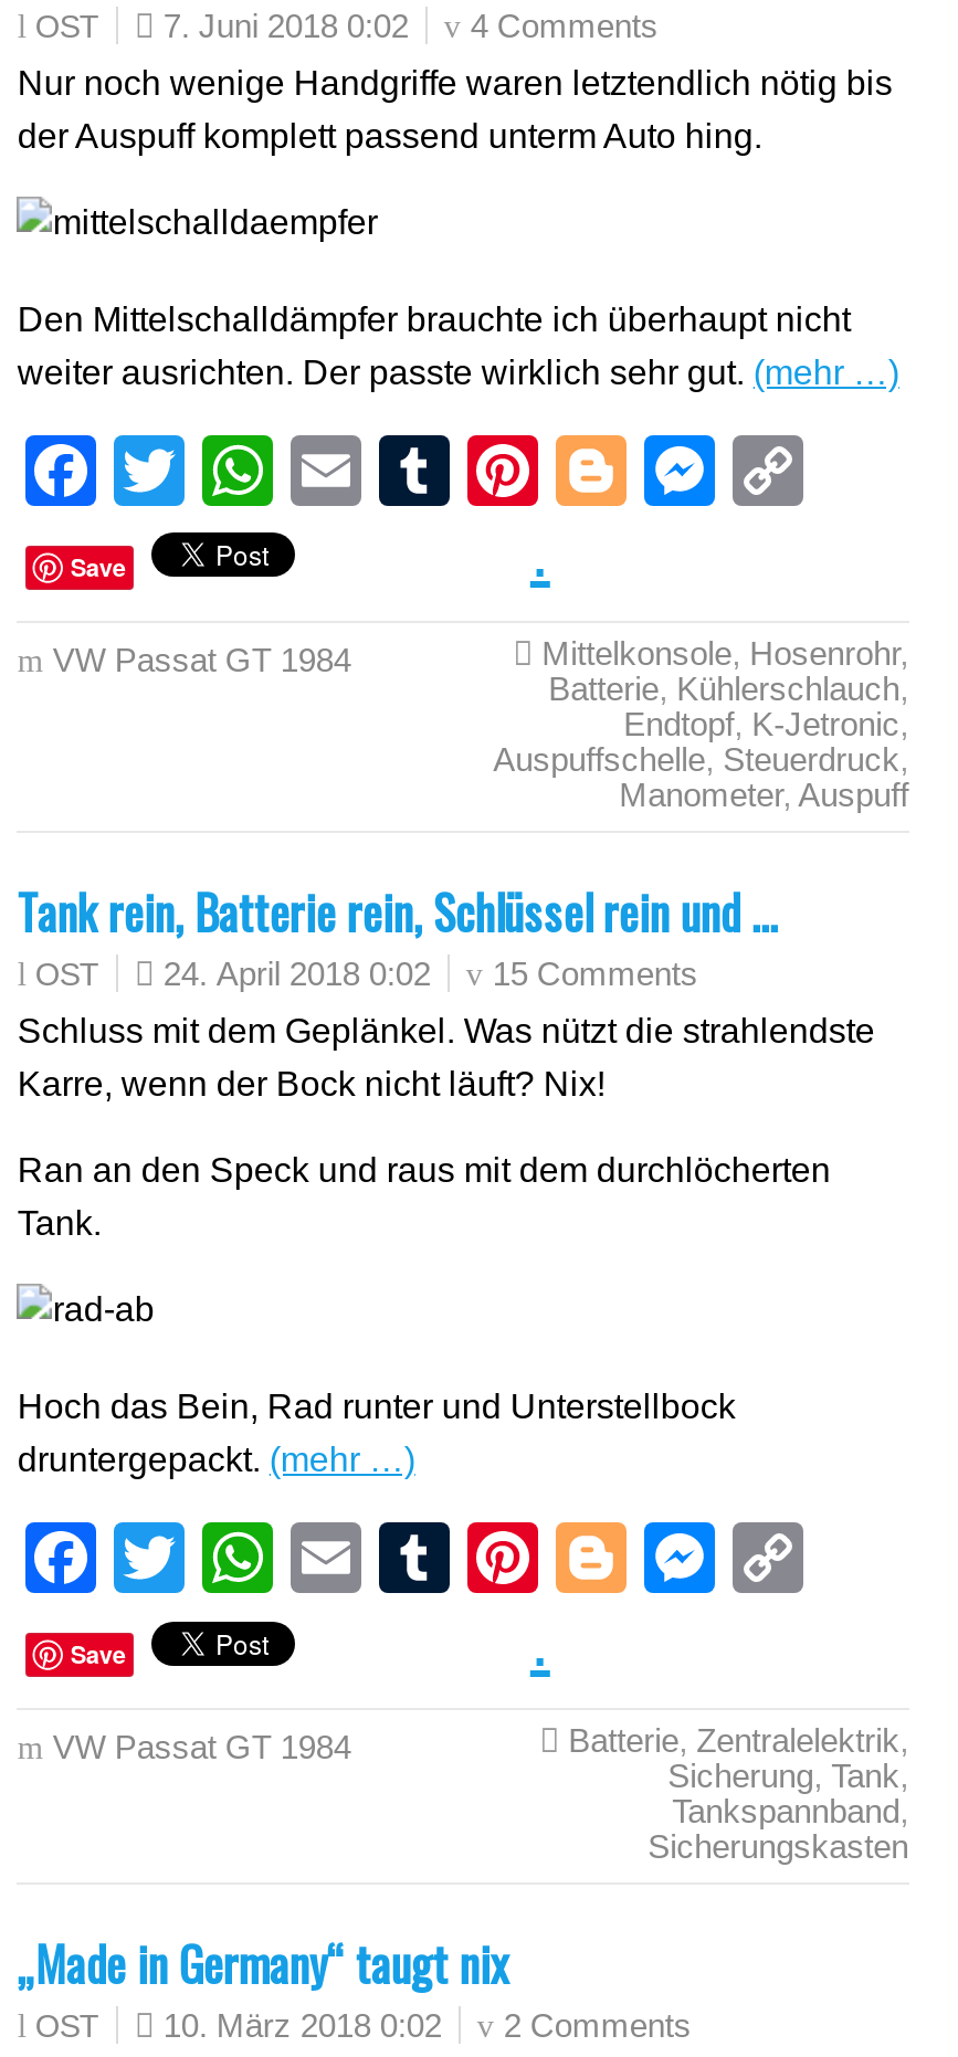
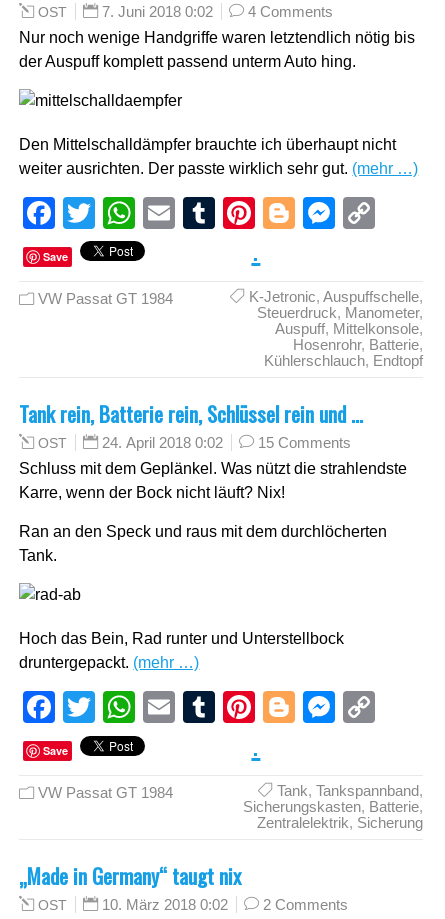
[493,634,908,813] Mittelkonsole, Hosenrohr, | Batterie, Kühlerschlauch, | Endtopf, K-Jetronic, | Auspuffschelle, Steuerdruck, | Manometer, Auspuff -> [249,288,423,369] K-Jetronic, Auspuffschelle, | Steuerdruck, Manometer, | Auspuff, Mittelkonsole, | Hosenrohr, Batterie, | Kühlerschlauch, Endtopf
[568,1721,908,1865] Batterie, Zentralelektrik, | Sicherung, Tank, | Tankspannband, | Sicherungskasten -> [243,782,423,831] Tank, Tankspannband, | Sicherungskasten, Batterie, | Zentralelektrik, Sicherung

